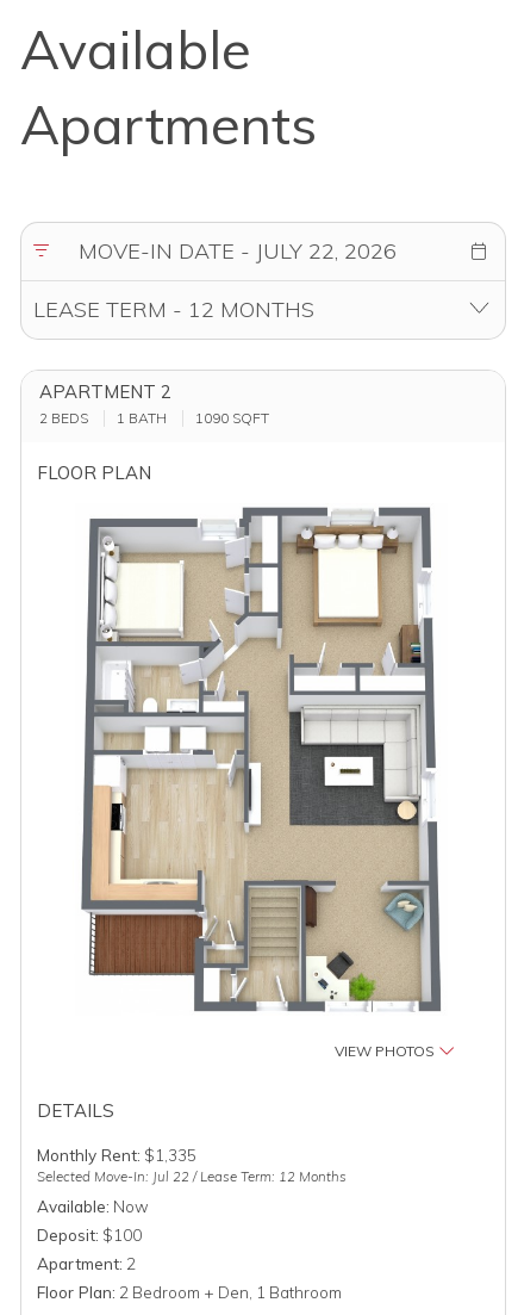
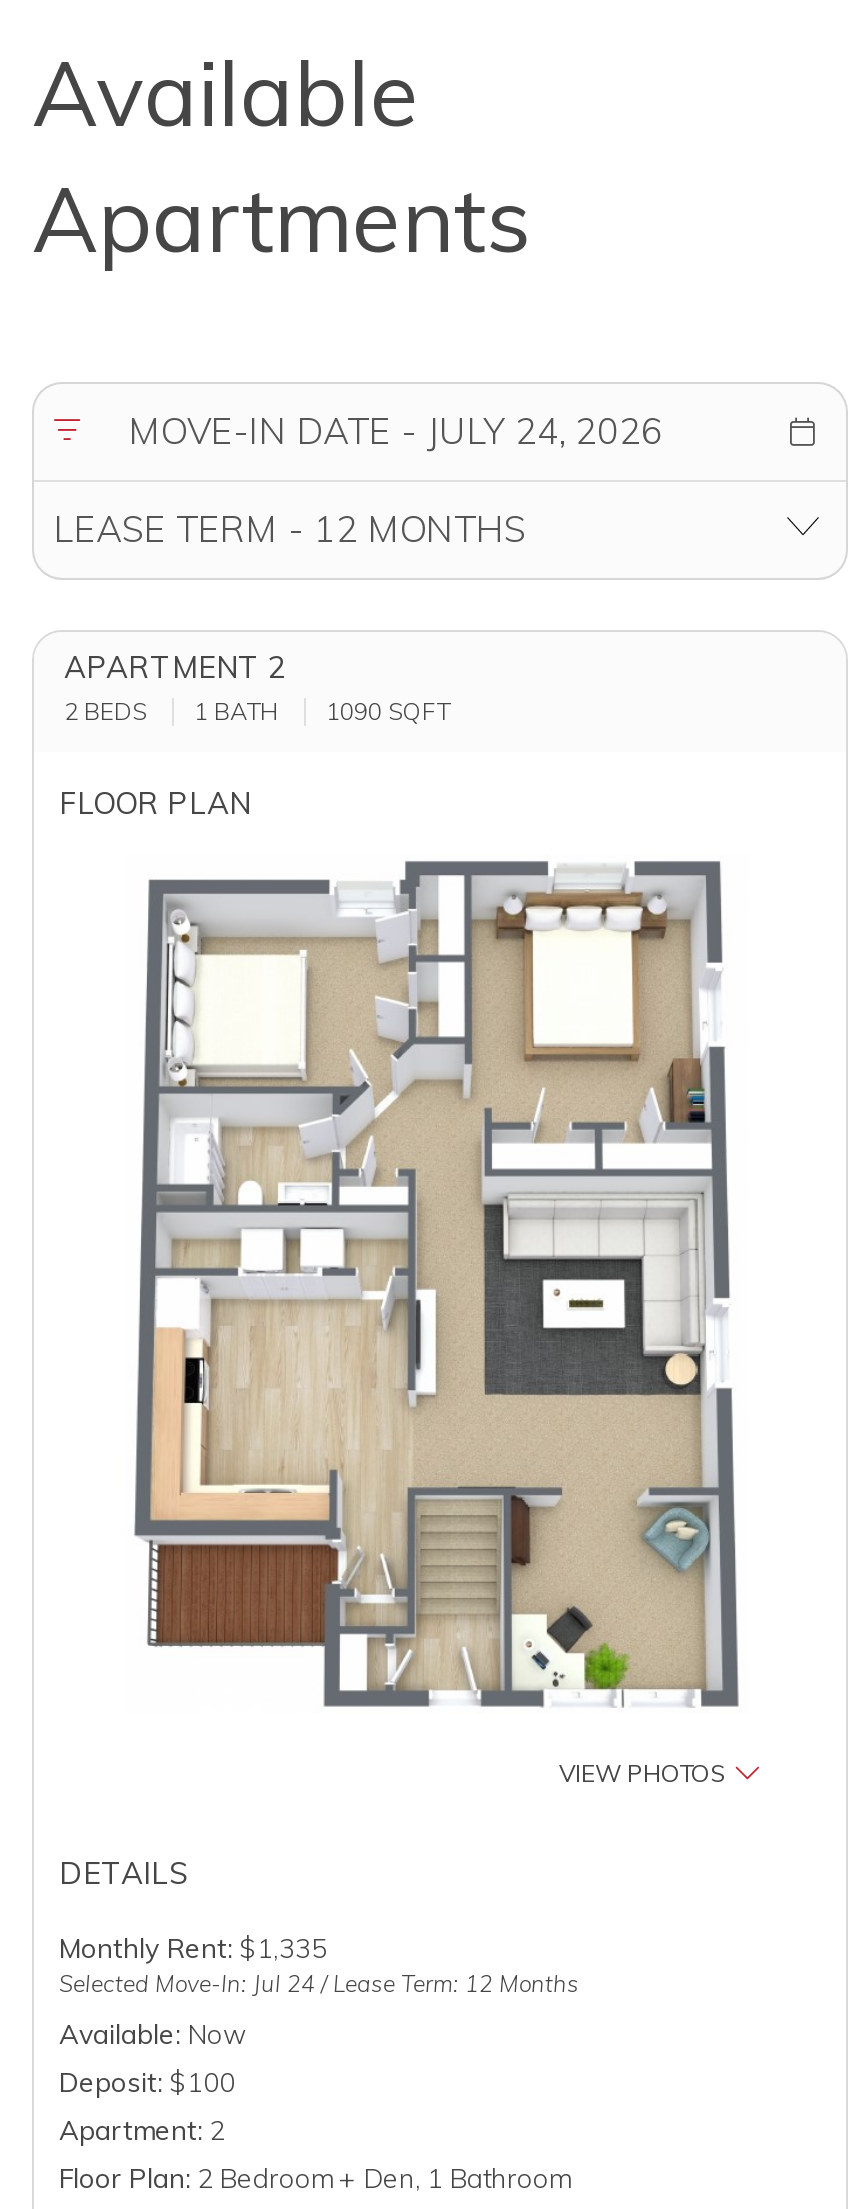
[36,1167,346,1185] Selected Move-In: Jul 22 / Lease Term: 12 Months -> [59,1968,579,1998] Selected Move-In: Jul 24 / Lease Term: 12 Months

